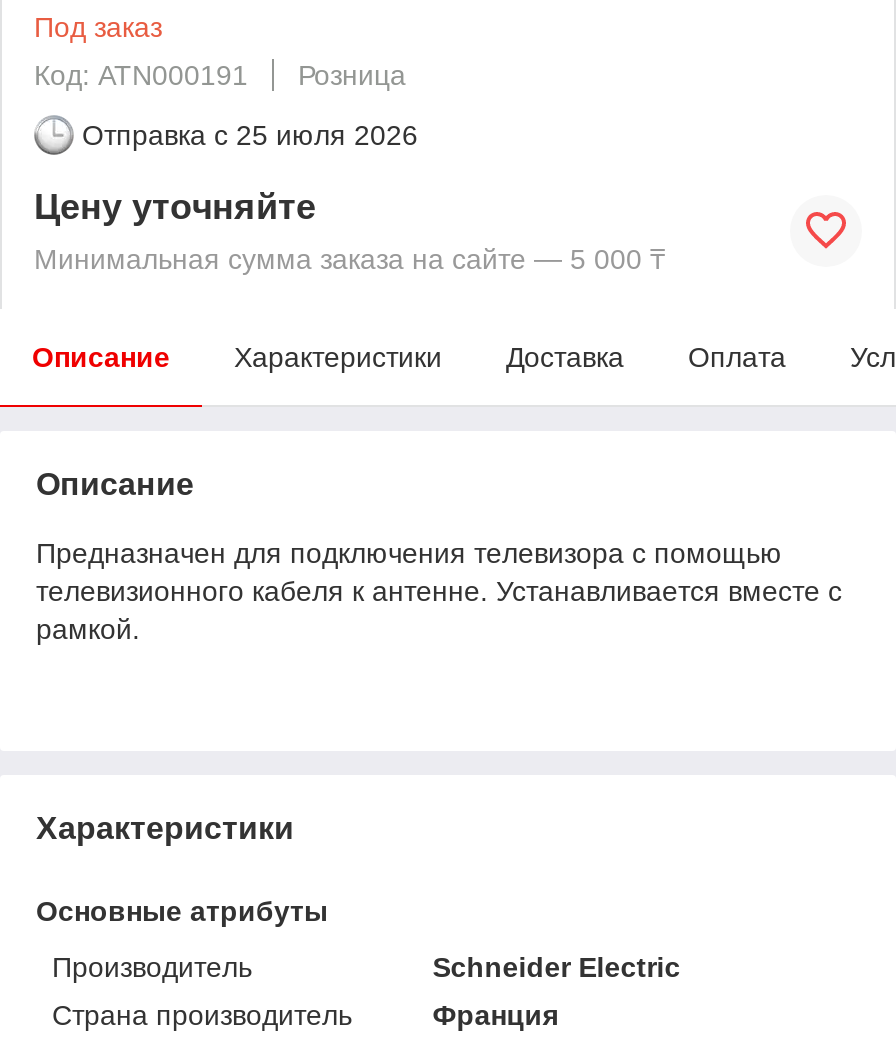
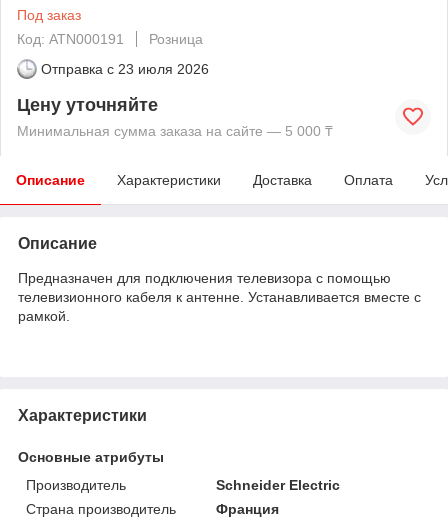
[82,119,418,151] Отправка с 25 июля 2026 -> [41,61,209,77] Отправка с 23 июля 2026

